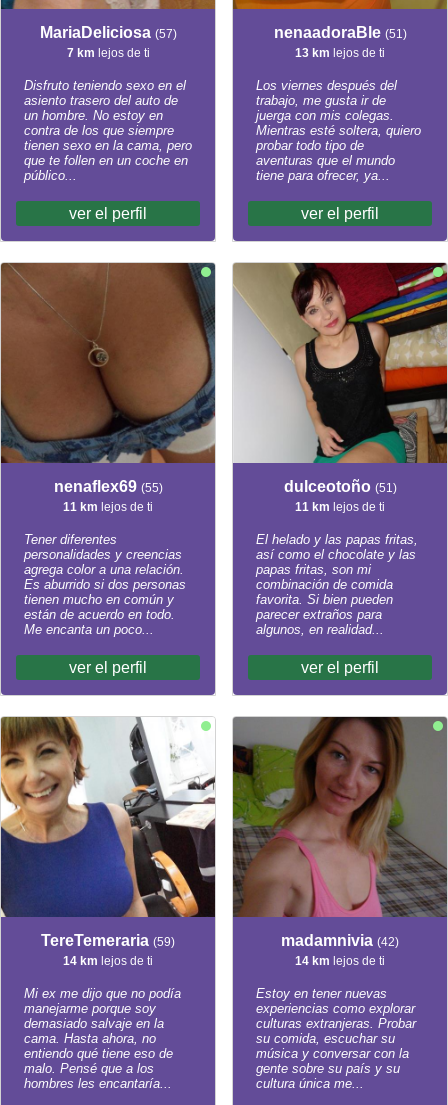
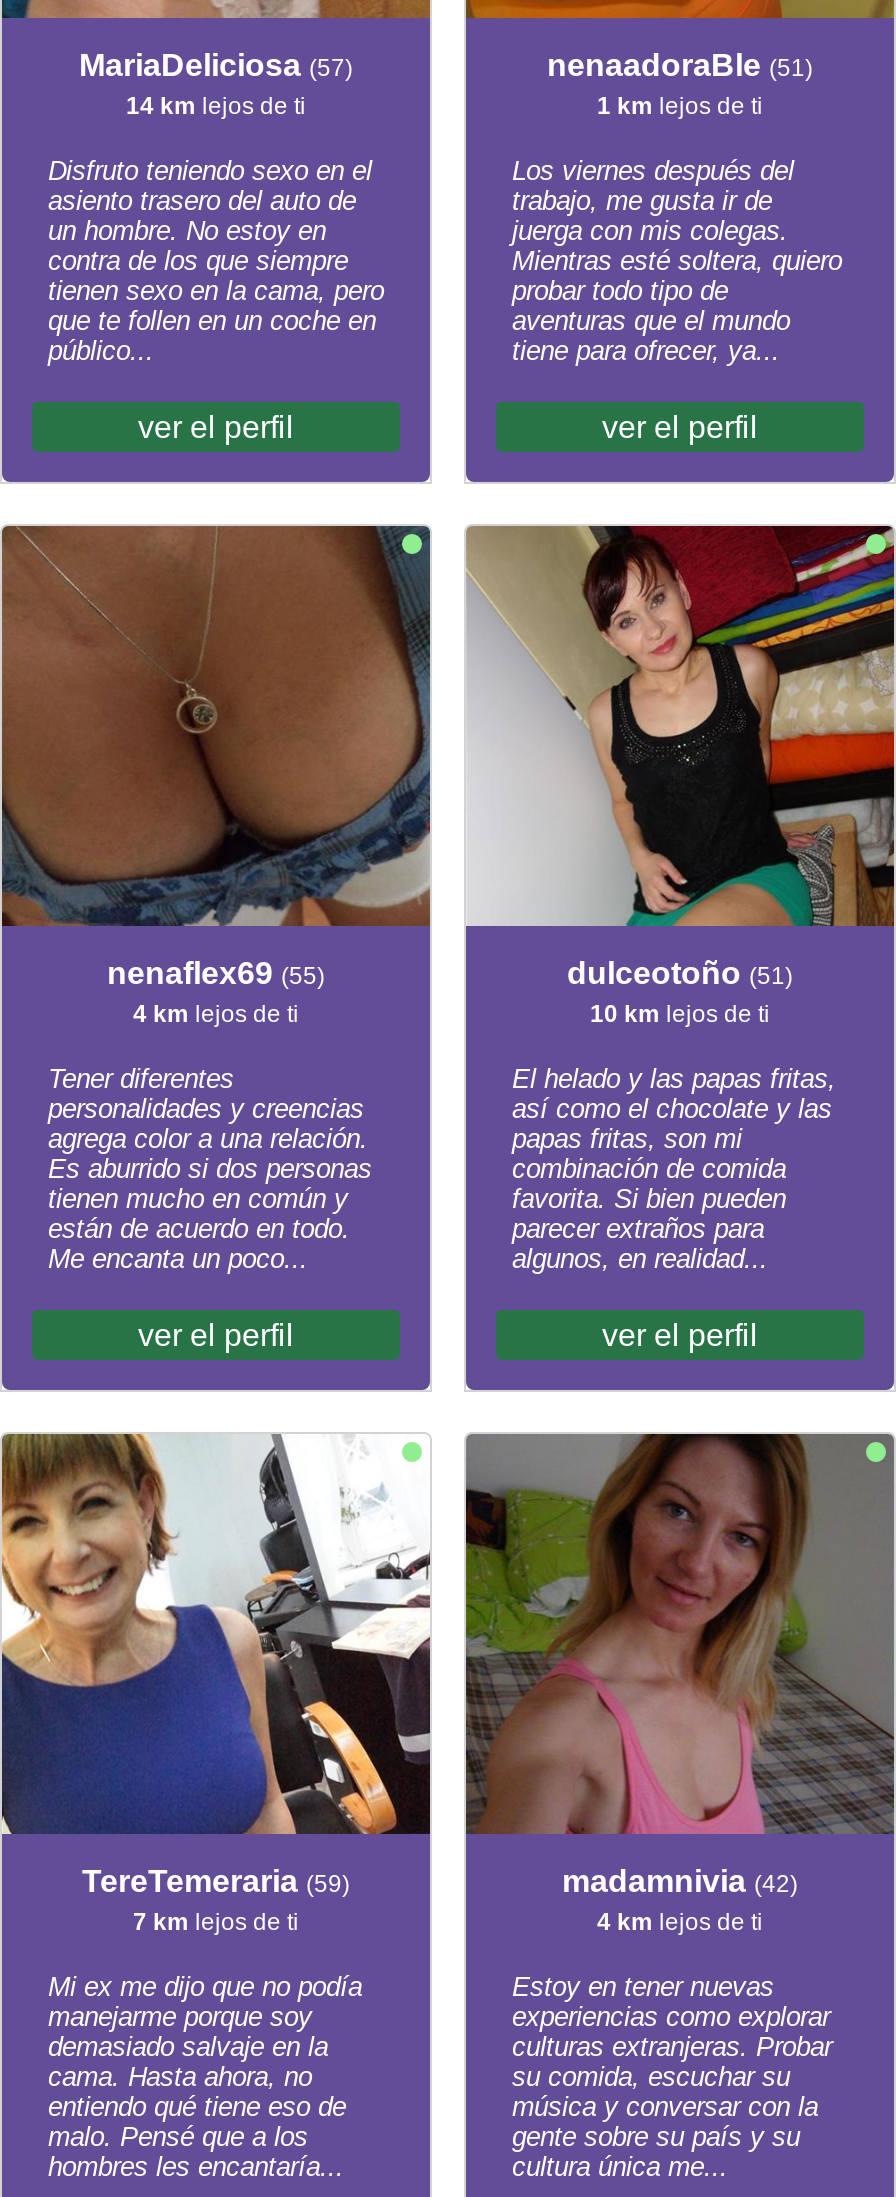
[66,46,149,60] 7 km lejos de ti -> [126,93,306,121] 14 km lejos de ti
[295,46,385,60] 13 km lejos de ti -> [597,93,763,121] 1 km lejos de ti
[63,500,153,514] 11 km lejos de ti -> [133,1001,299,1029] 4 km lejos de ti
[295,500,385,514] 11 km lejos de ti -> [590,1001,770,1029] 10 km lejos de ti
[63,954,153,968] 14 km lejos de ti -> [133,1909,299,1937] 7 km lejos de ti
[295,954,385,968] 14 km lejos de ti -> [597,1909,763,1937] 4 km lejos de ti

